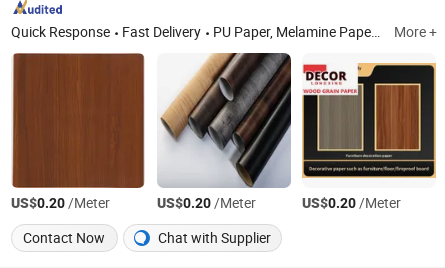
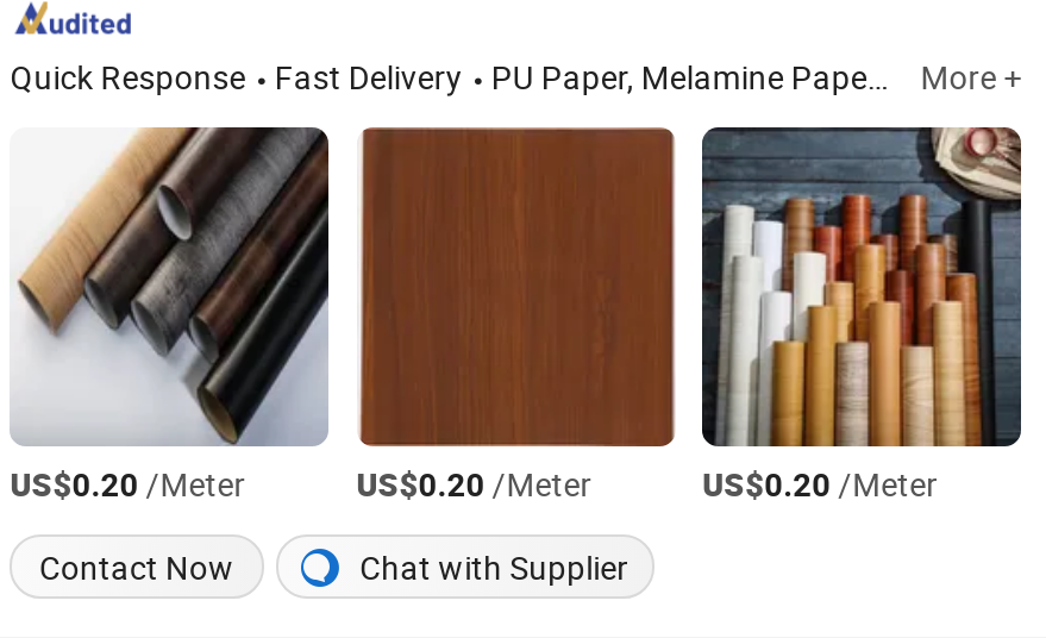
[12,52,145,189] [image] -> [14,126,331,448] [image]
[159,52,291,188] [image] -> [359,126,674,448] [image]
[301,53,437,188] [image] -> [700,124,1023,450] [image]

